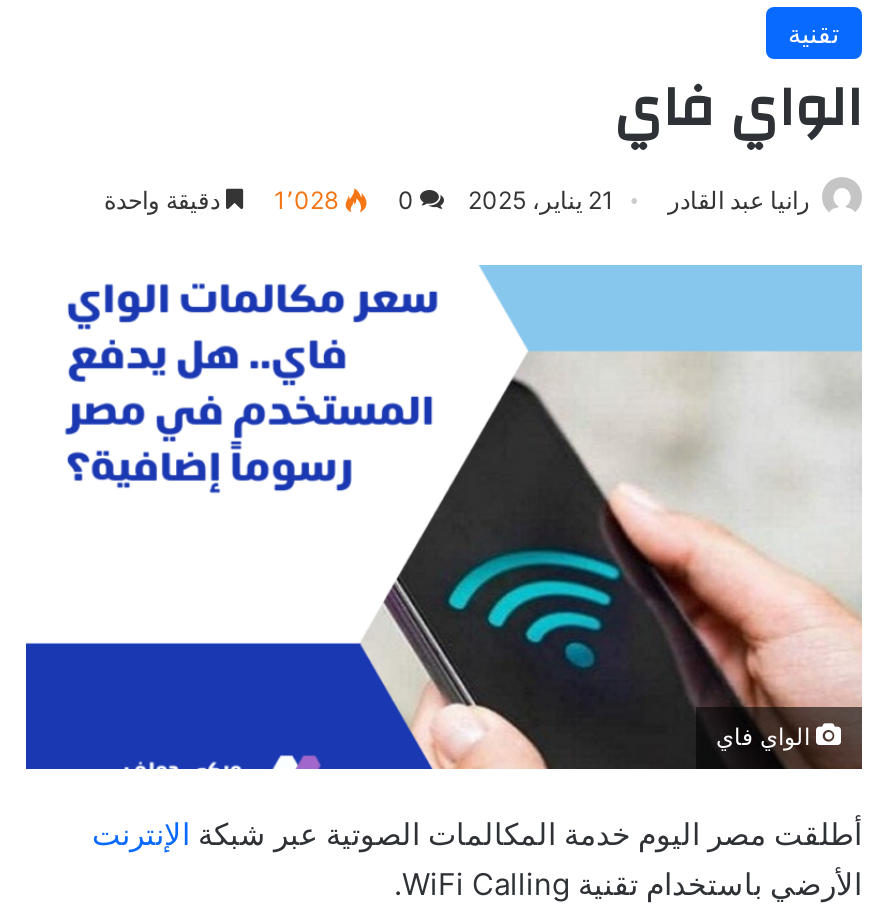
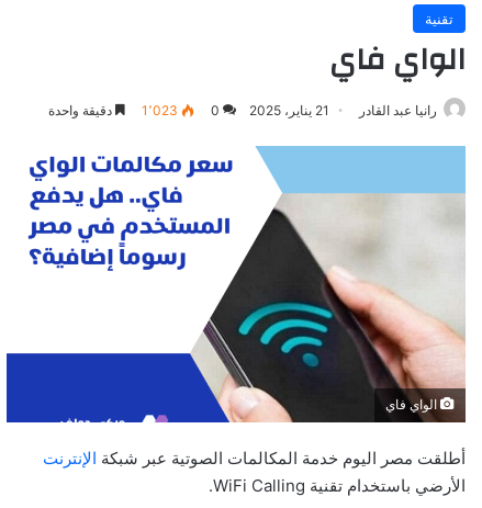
[104,185,414,215] 0 1٬028 دقيقة واحدة -> [48,102,220,118] 0 1٬023 دقيقة واحدة

